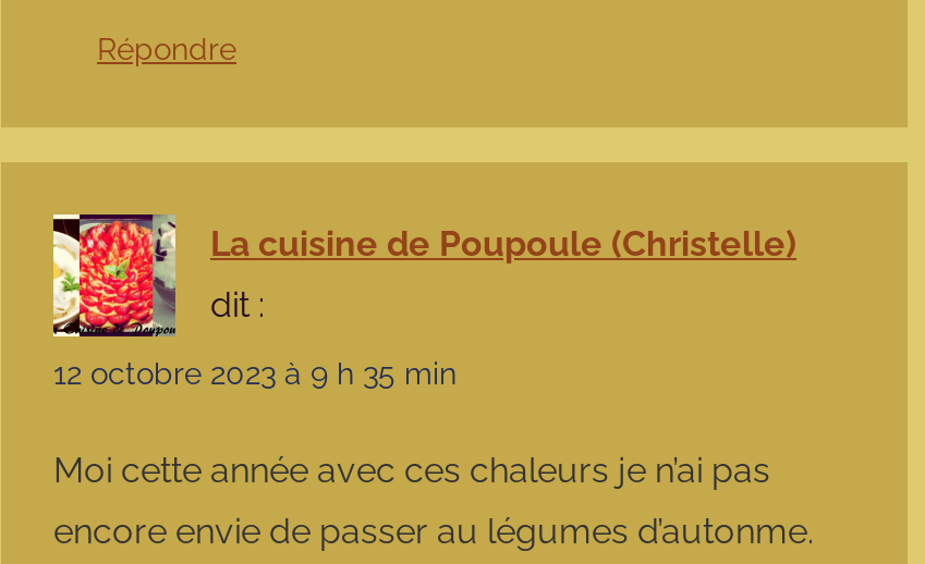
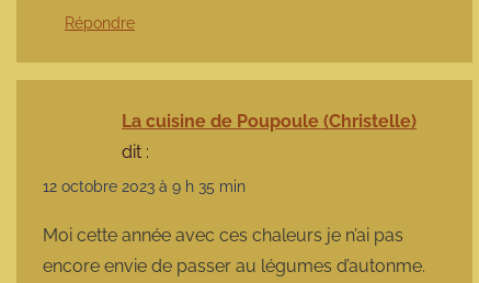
[51,212,178,339] [image] -> none

